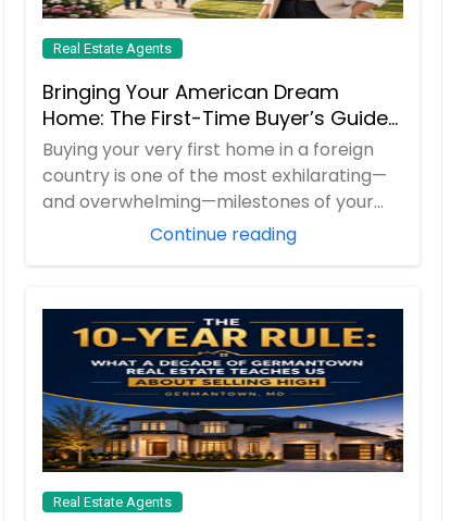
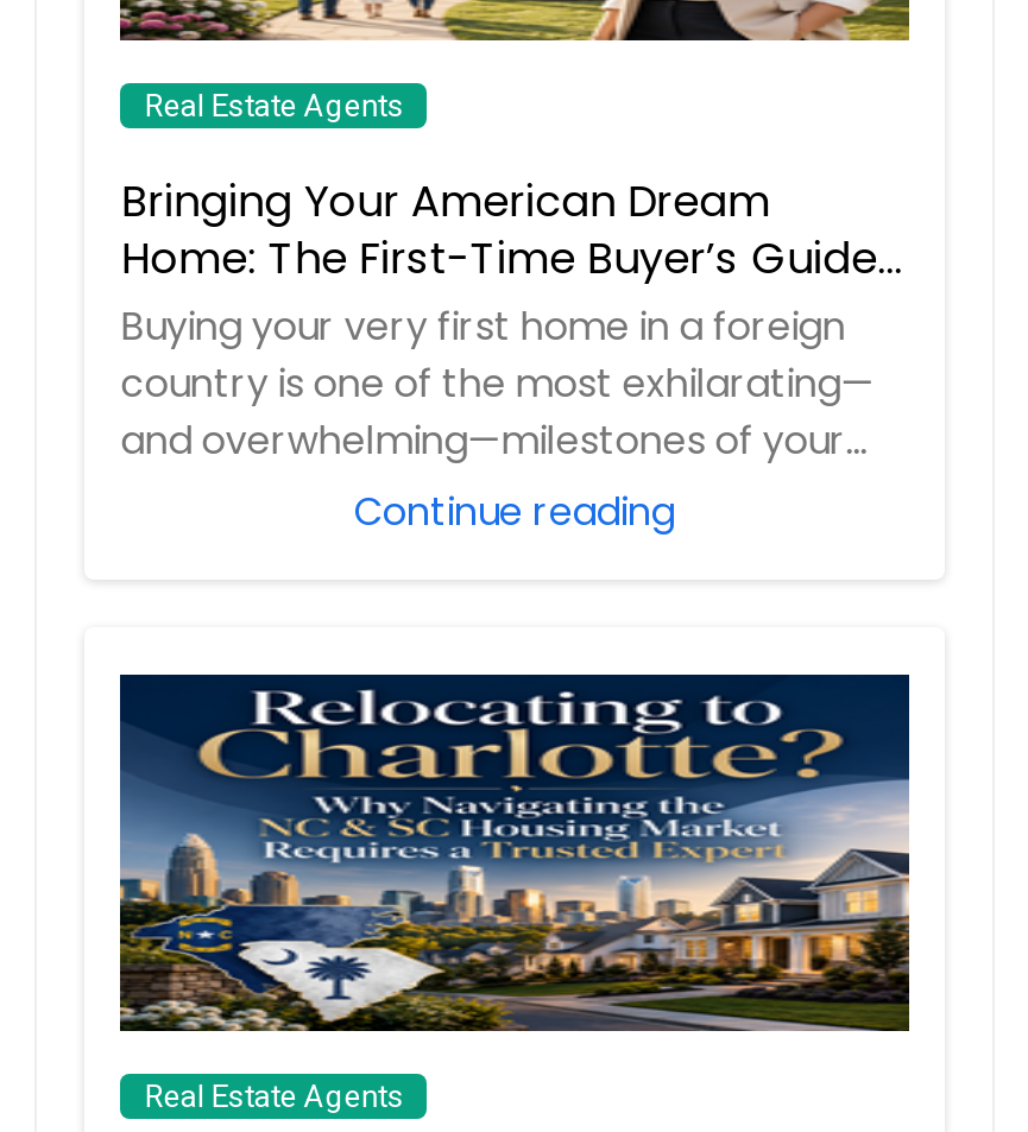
[41,315,404,472] [image] -> [118,687,912,1033] [image]

